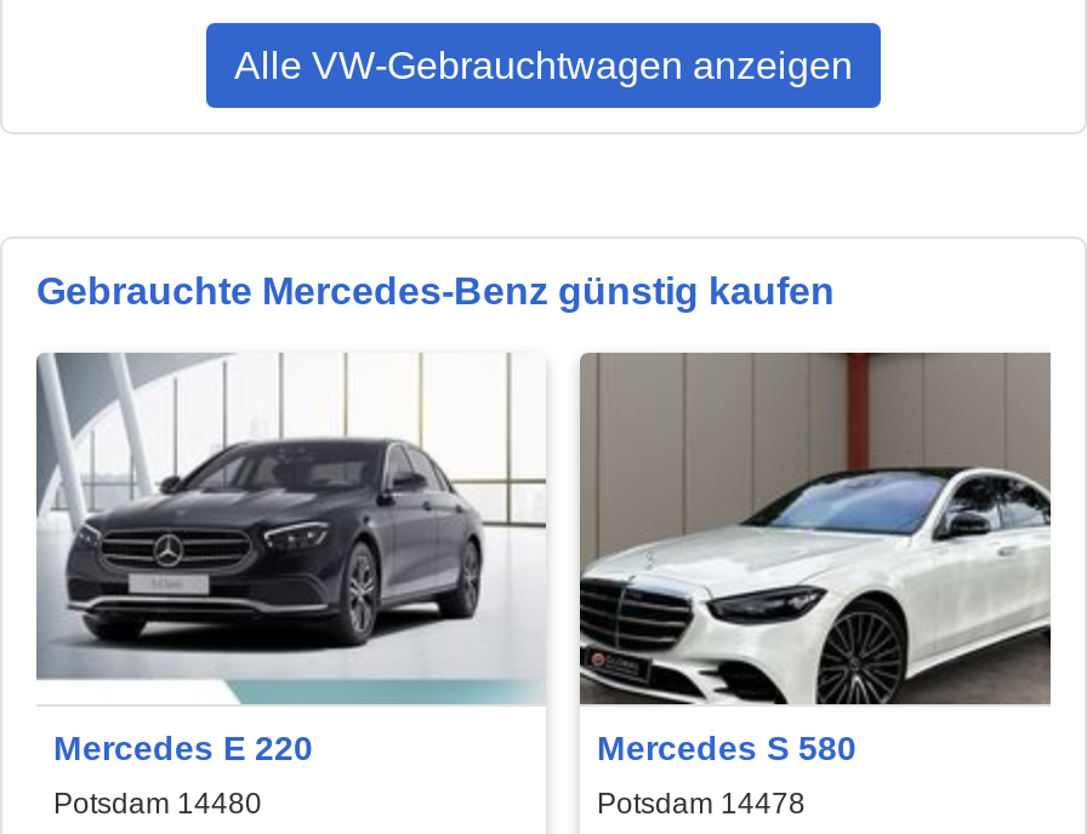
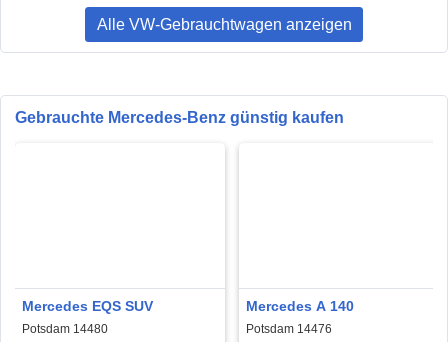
[34,350,548,707] [image] -> none
[577,350,1053,707] [image] -> none
[53,730,313,769] Mercedes E 220 -> [22,298,153,314] Mercedes EQS SUV
[597,730,856,769] Mercedes S 580 -> [246,298,354,314] Mercedes A 140
[597,787,806,821] Potsdam 14478 -> [246,322,332,336] Potsdam 14476

